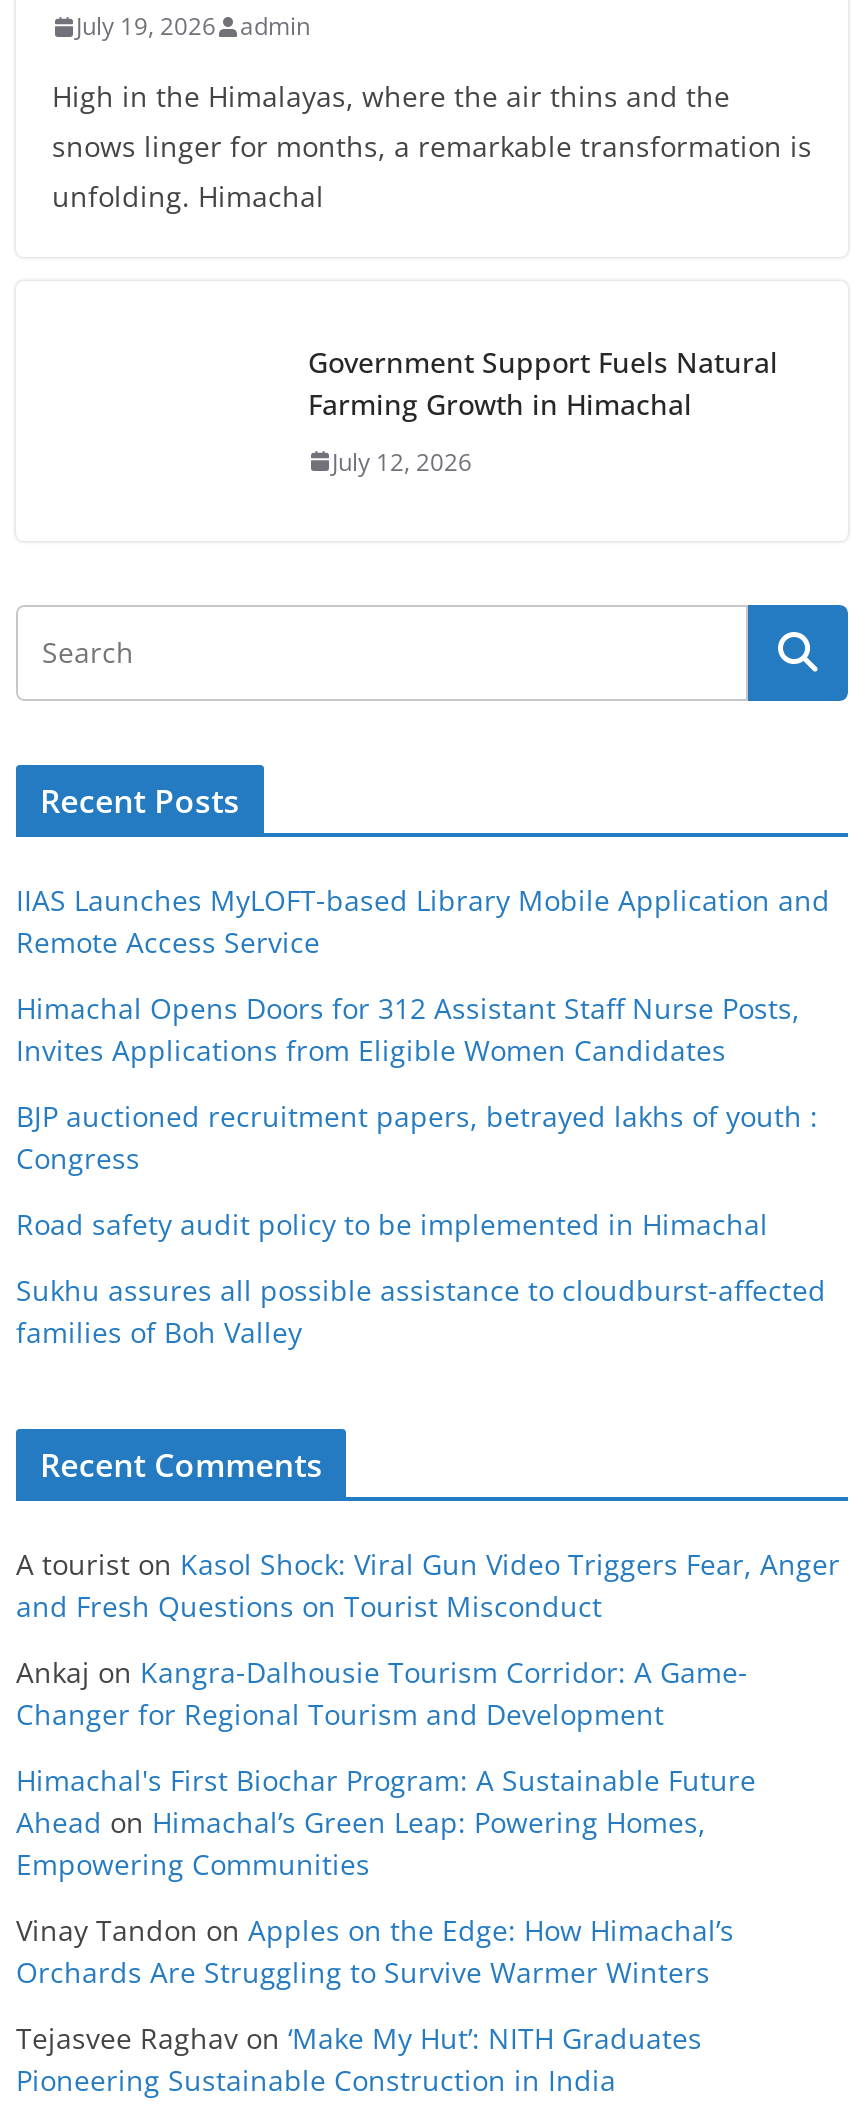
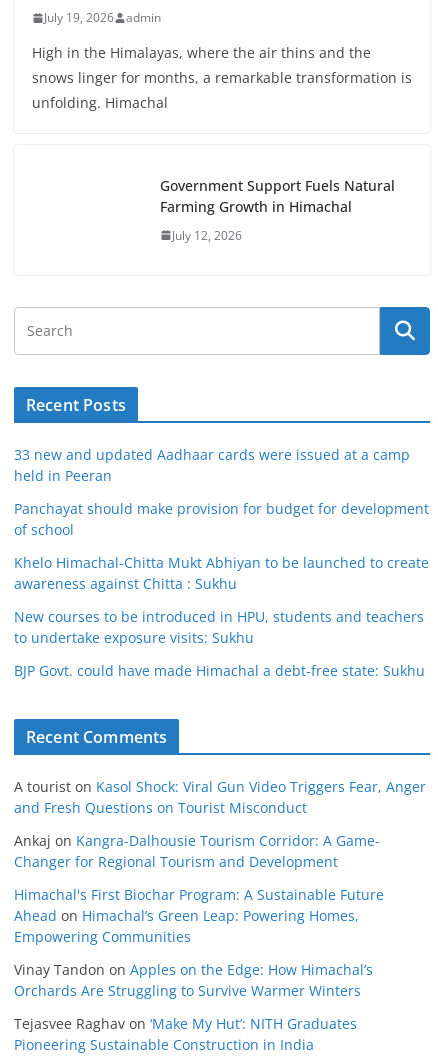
[16,881,830,961] IIAS Launches MyLOFT-based Library Mobile Application and | Remote Access Service -> [14,445,410,485] 33 new and updated Aadhaar cards were issued at a camp | held in Peeran
[16,989,800,1069] Himachal Opens Doors for 312 Assistant Staff Nurse Posts, | Invites Applications from Eligible Women Candidates -> [14,499,429,539] Panchayat should make provision for budget for development | of school
[16,1097,818,1177] BJP auctioned recruitment papers, betrayed lakhs of youth : | Congress -> [14,553,429,593] Khelo Himachal-Chitta Mukt Abhiyan to be launched to create | awareness against Chitta : Sukhu
[16,1205,768,1243] Road safety audit policy to be implemented in Himachal -> [14,607,424,647] New courses to be introduced in HPU, students and teachers | to undertake exposure visits: Sukhu
[16,1271,826,1351] Sukhu assures all possible assistance to cloudburst-affected | families of Boh Valley -> [14,661,425,680] BJP Govt. could have made Himachal a debt-free state: Sukhu

